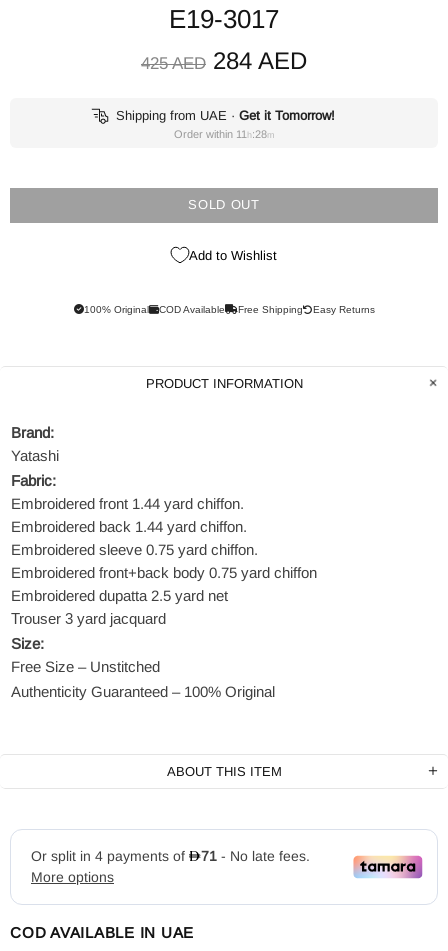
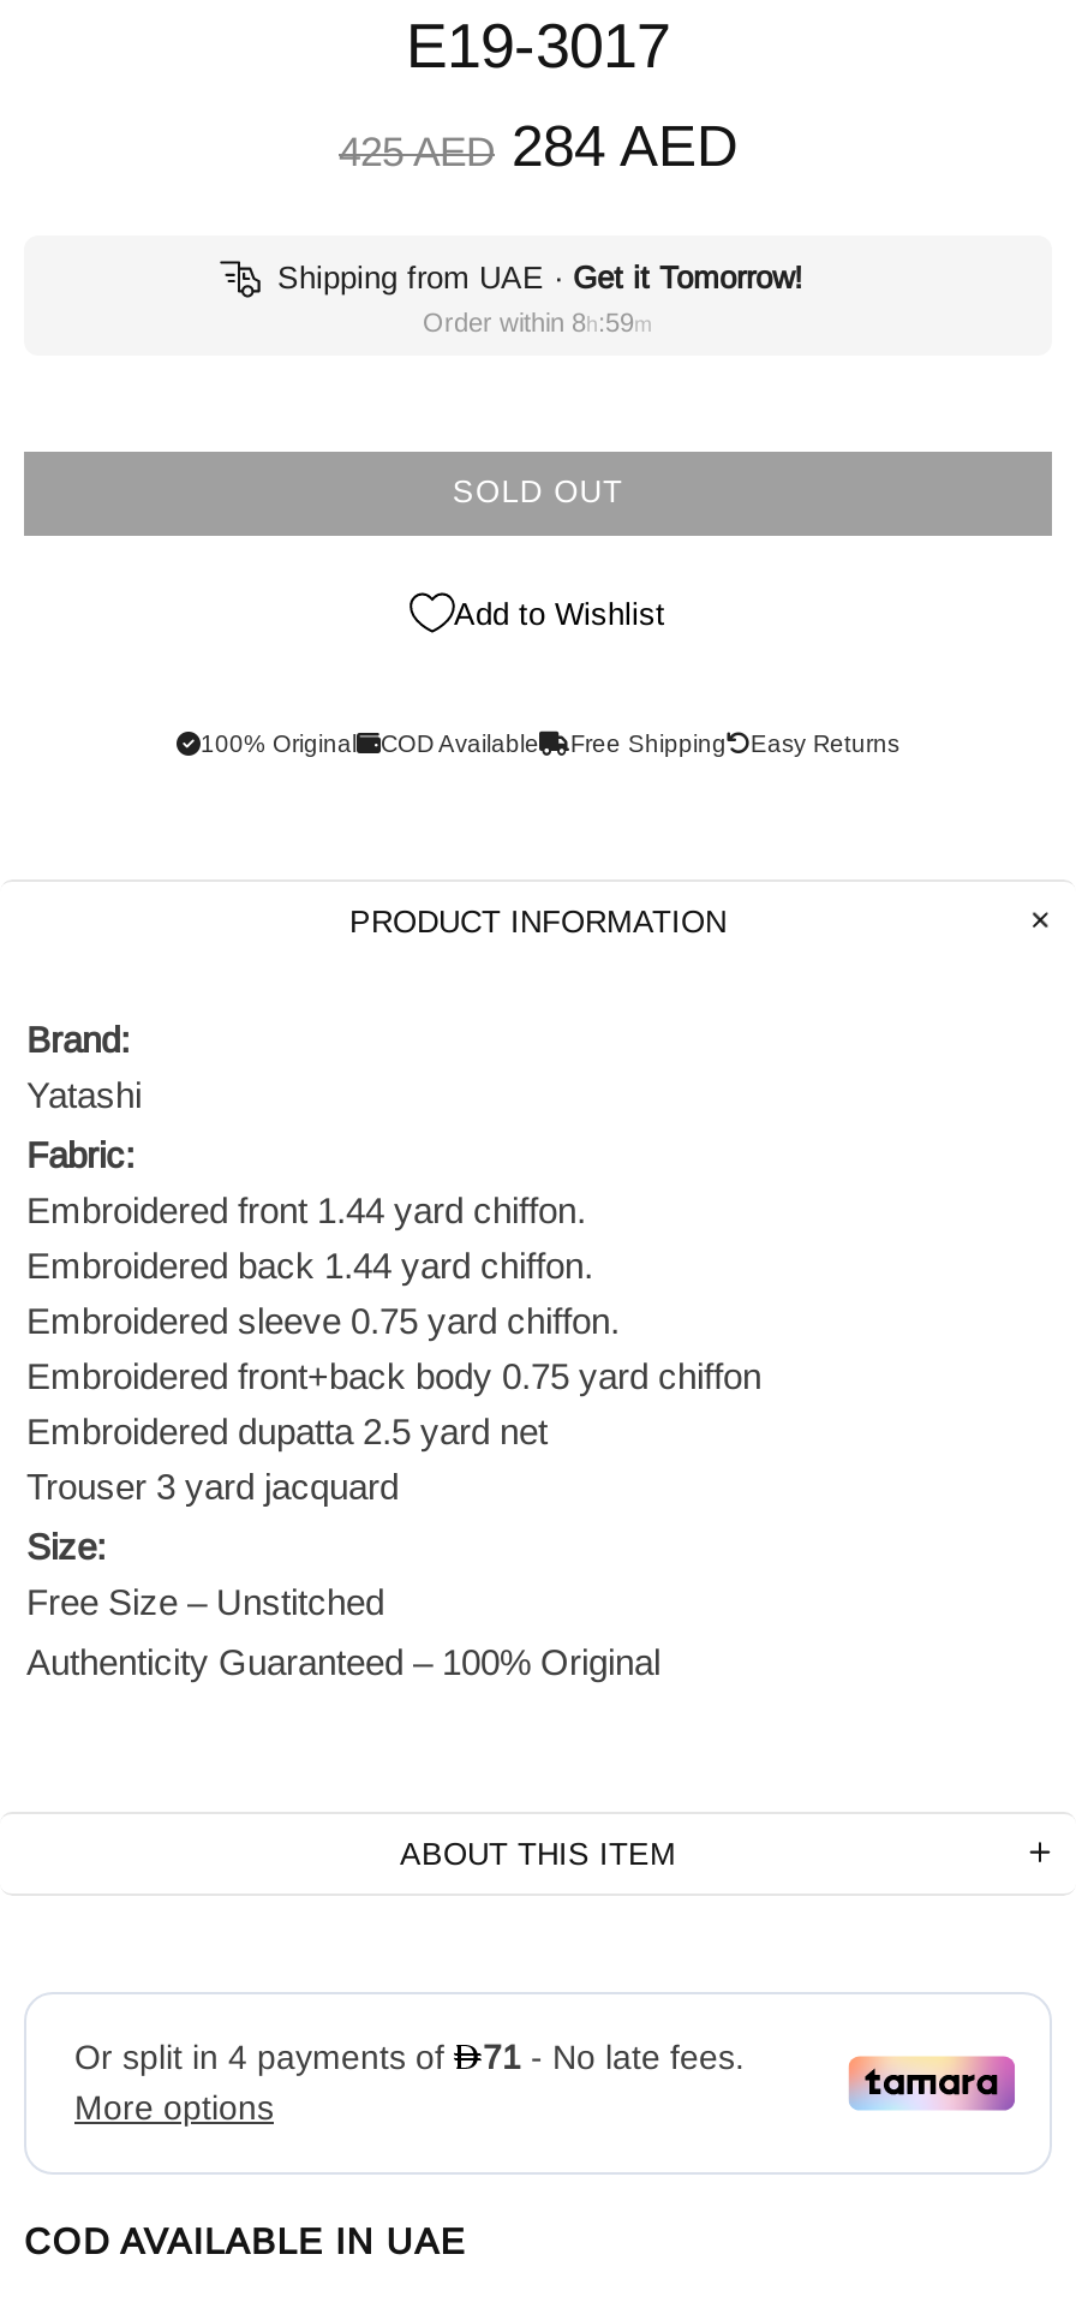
[173,128,274,140] Order within 11h:28m -> [423,307,653,336] Order within 8h:59m

